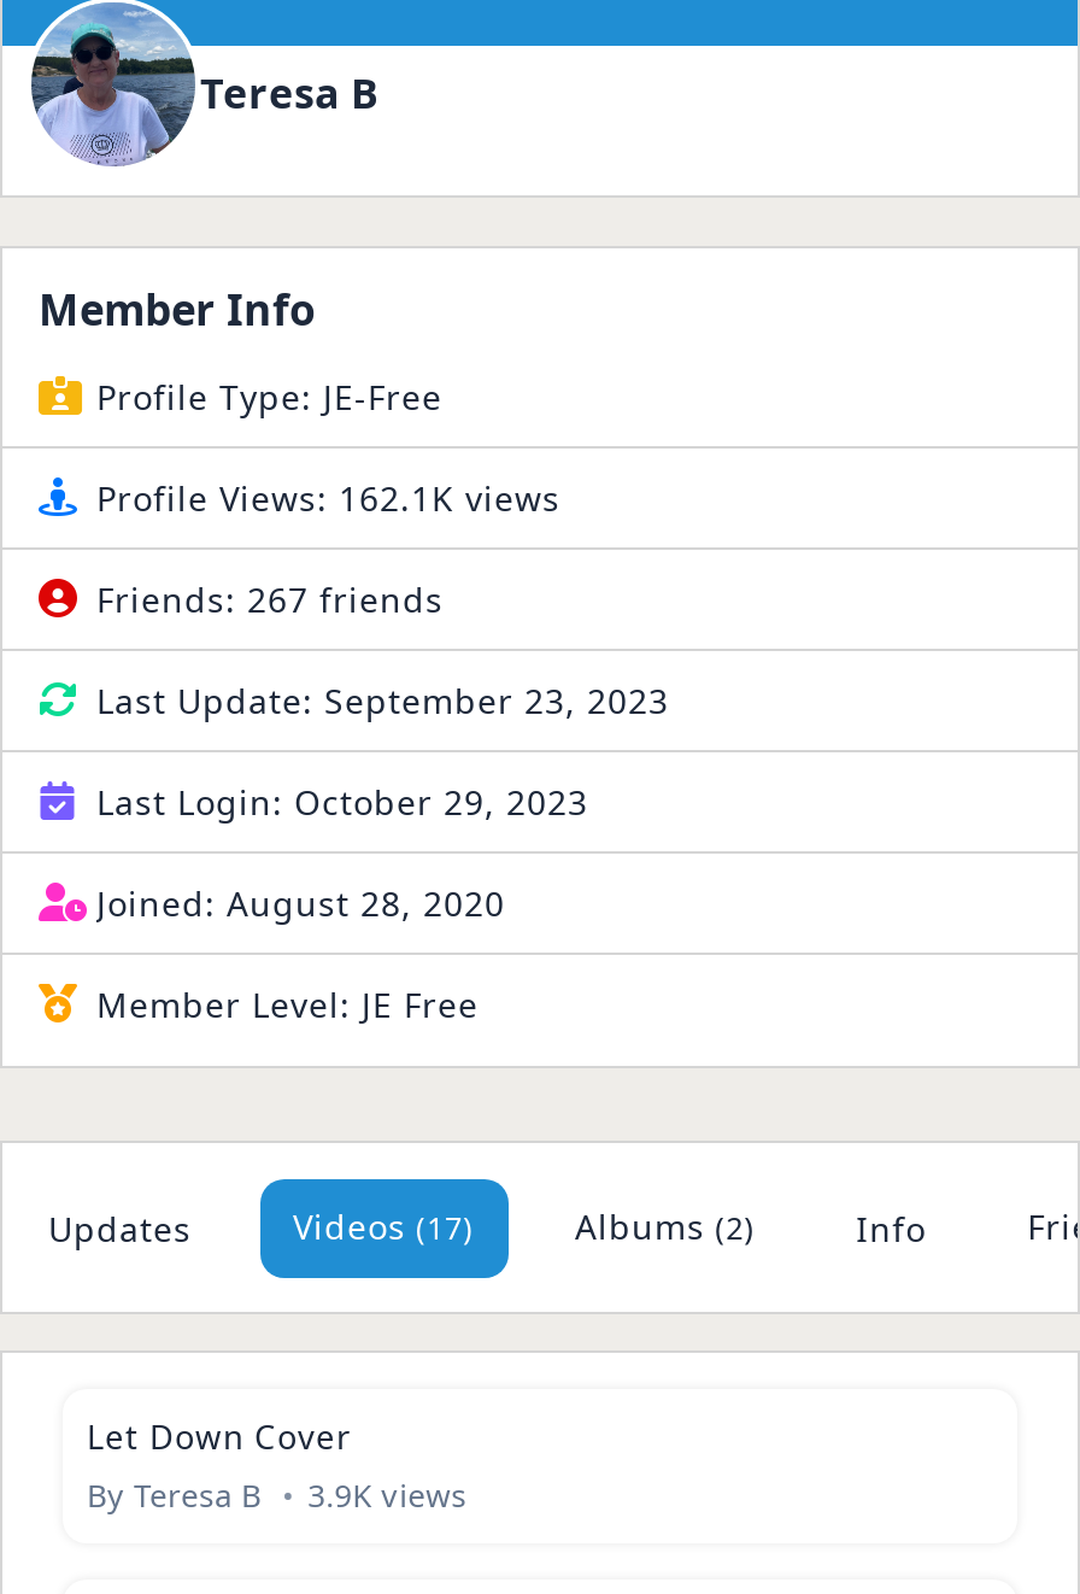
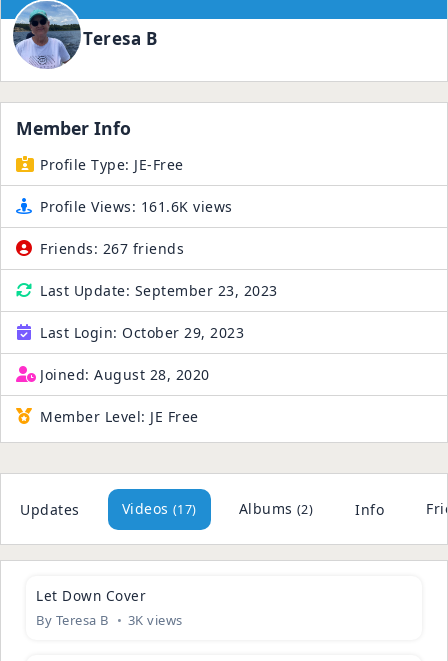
[96,475,560,521] Profile Views: 162.1K views -> [40,197,232,216] Profile Views: 161.6K views
[87,1473,467,1517] By Teresa B 3.9K views -> [36,611,183,629] By Teresa B 3K views

